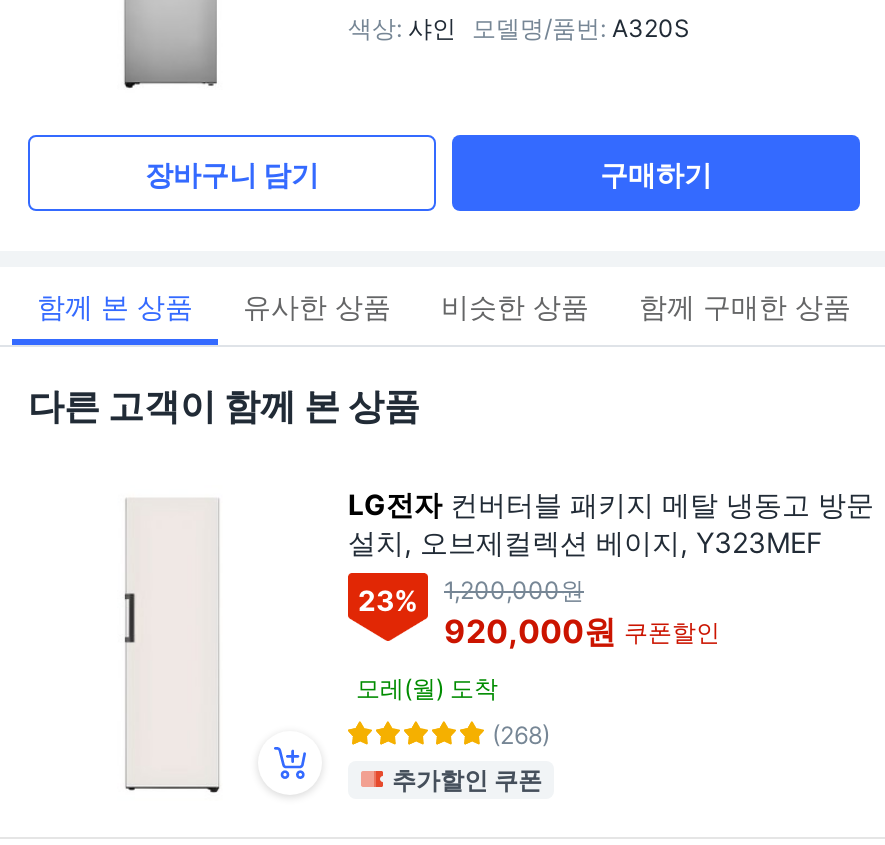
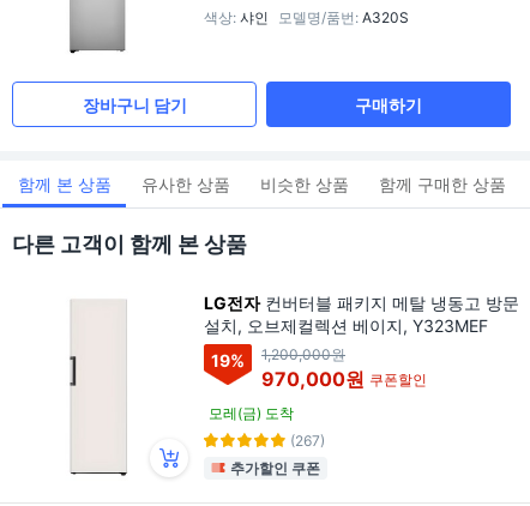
[358,583,418,617] 23% -> [211,350,245,371] 19%
[444,610,720,650] 920,000원 쿠폰할인 -> [261,366,427,390] 970,000원 쿠폰할인
[356,672,498,702] 모레(월) 도착 -> [209,404,294,422] 모레(금) 도착
[492,720,550,750] (268) -> [290,432,325,450] (267)

